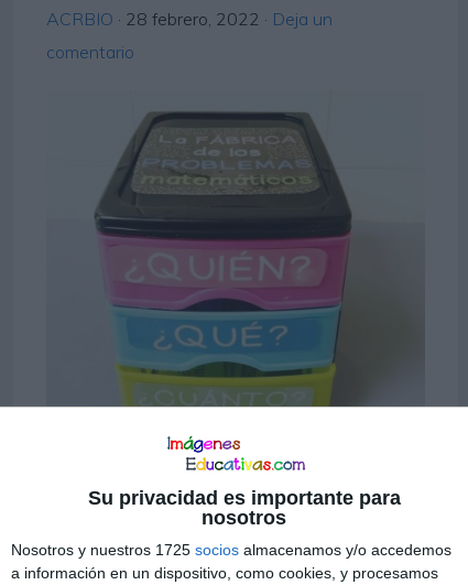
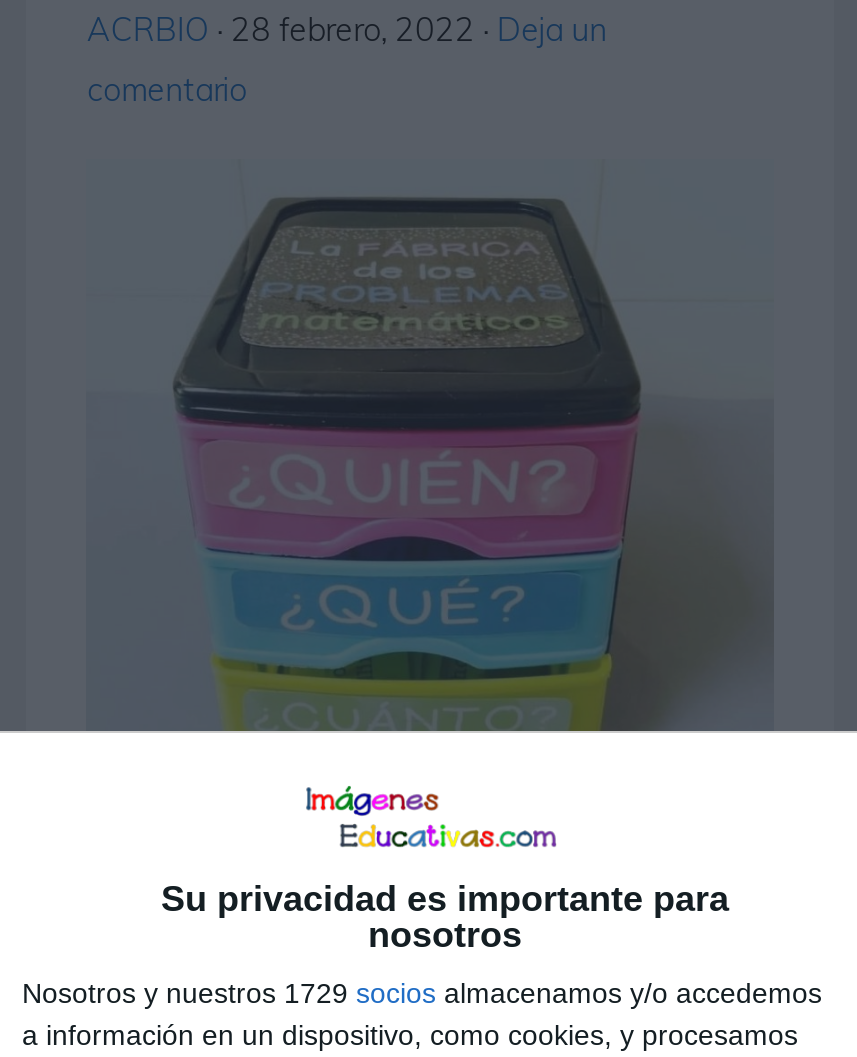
[11,541,451,559] Nosotros y nuestros 1725 socios almacenamos y/o accedemos -> [22,977,822,1009] Nosotros y nuestros 1729 socios almacenamos y/o accedemos

